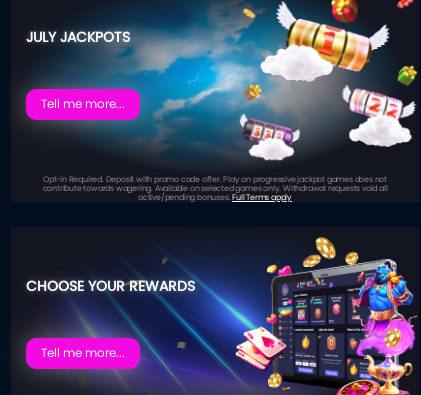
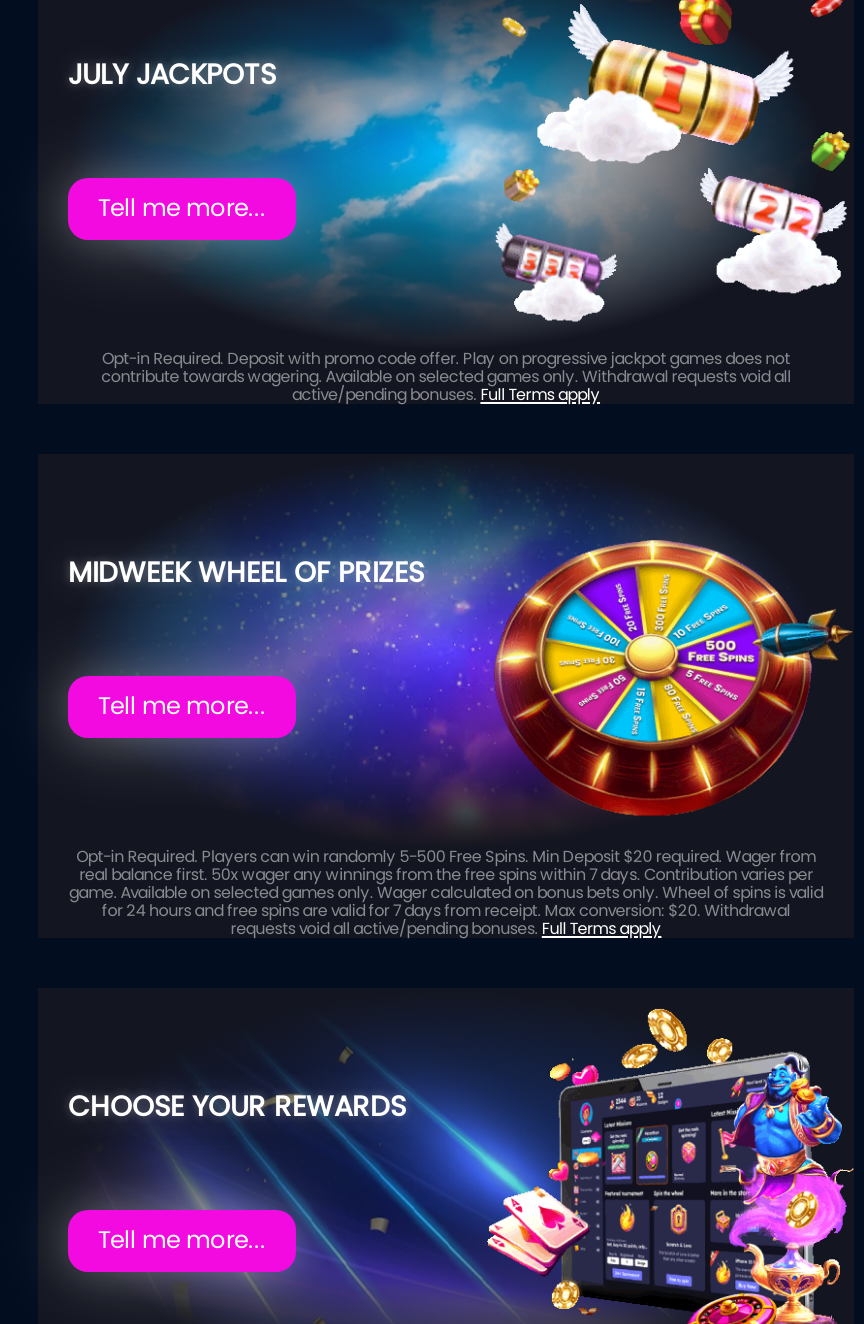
none -> [68,490,846,830] [image] | MIDWEEK WHEEL OF PRIZES | Tell me more...
none -> [69,846,823,940] Opt-in Required. Players can win randomly 5-500 Free Spins. Min Deposit $20 required. Wager from | real balance first. 50x wager any winnings from the free spins within 7 days. Contribution varies per | game. Available on selected games only. Wager calculated on bonus bets only. Wheel of spins is valid | for 24 hours and free spins are valid for 7 days from receipt. Max conversion: $20. Withdrawal | requests void all active/pending bonuses. Full Terms apply

